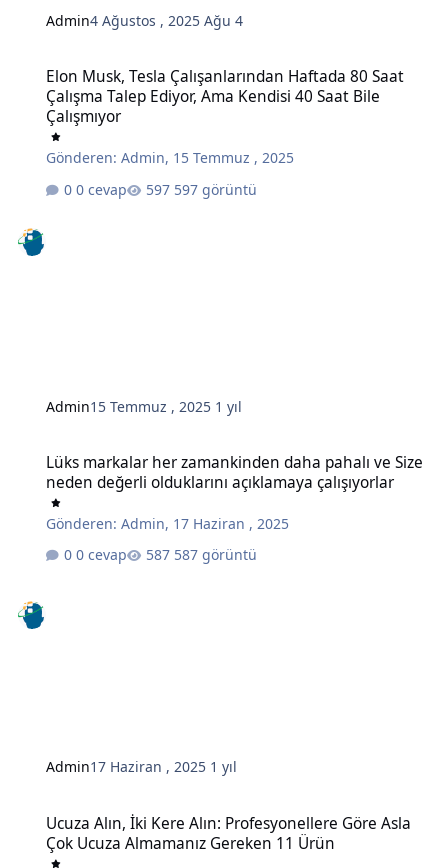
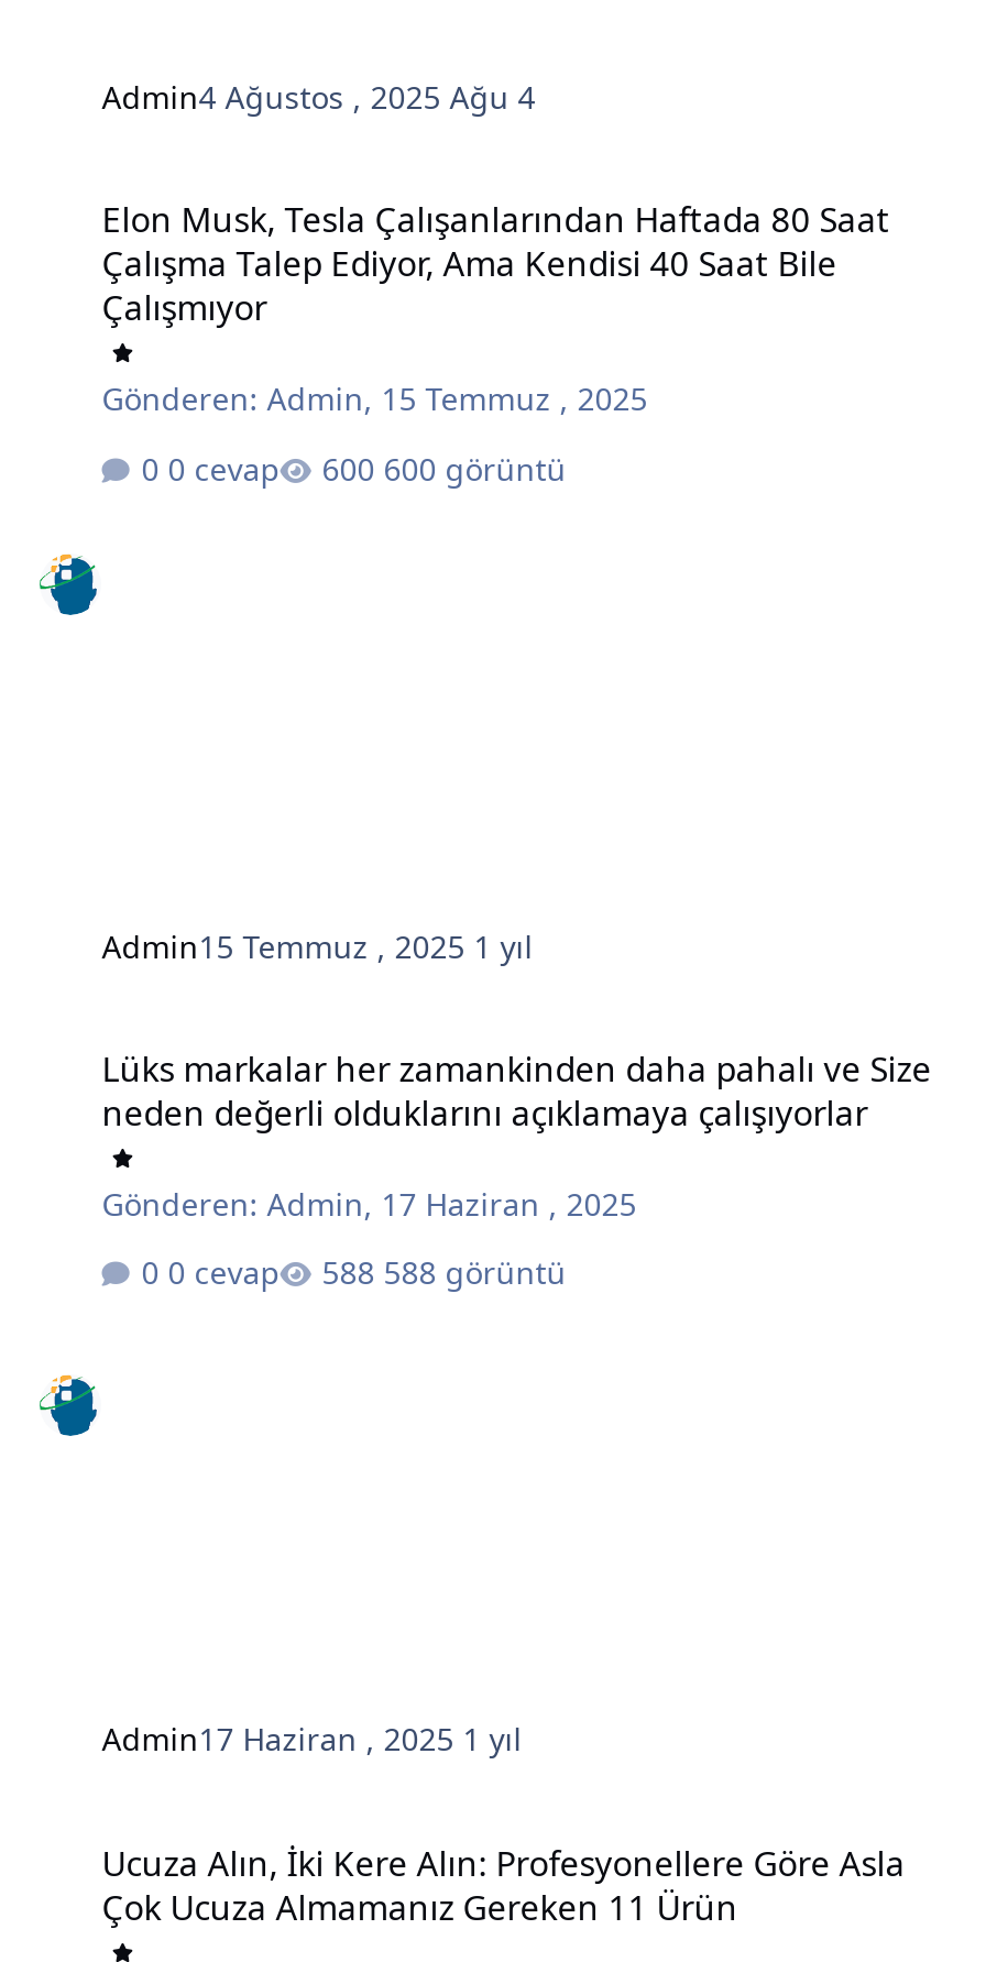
[174,180,257,199] 597 görüntü -> [383,447,566,489] 600 görüntü
[174,545,257,564] 587 görüntü -> [383,1252,566,1294] 588 görüntü

